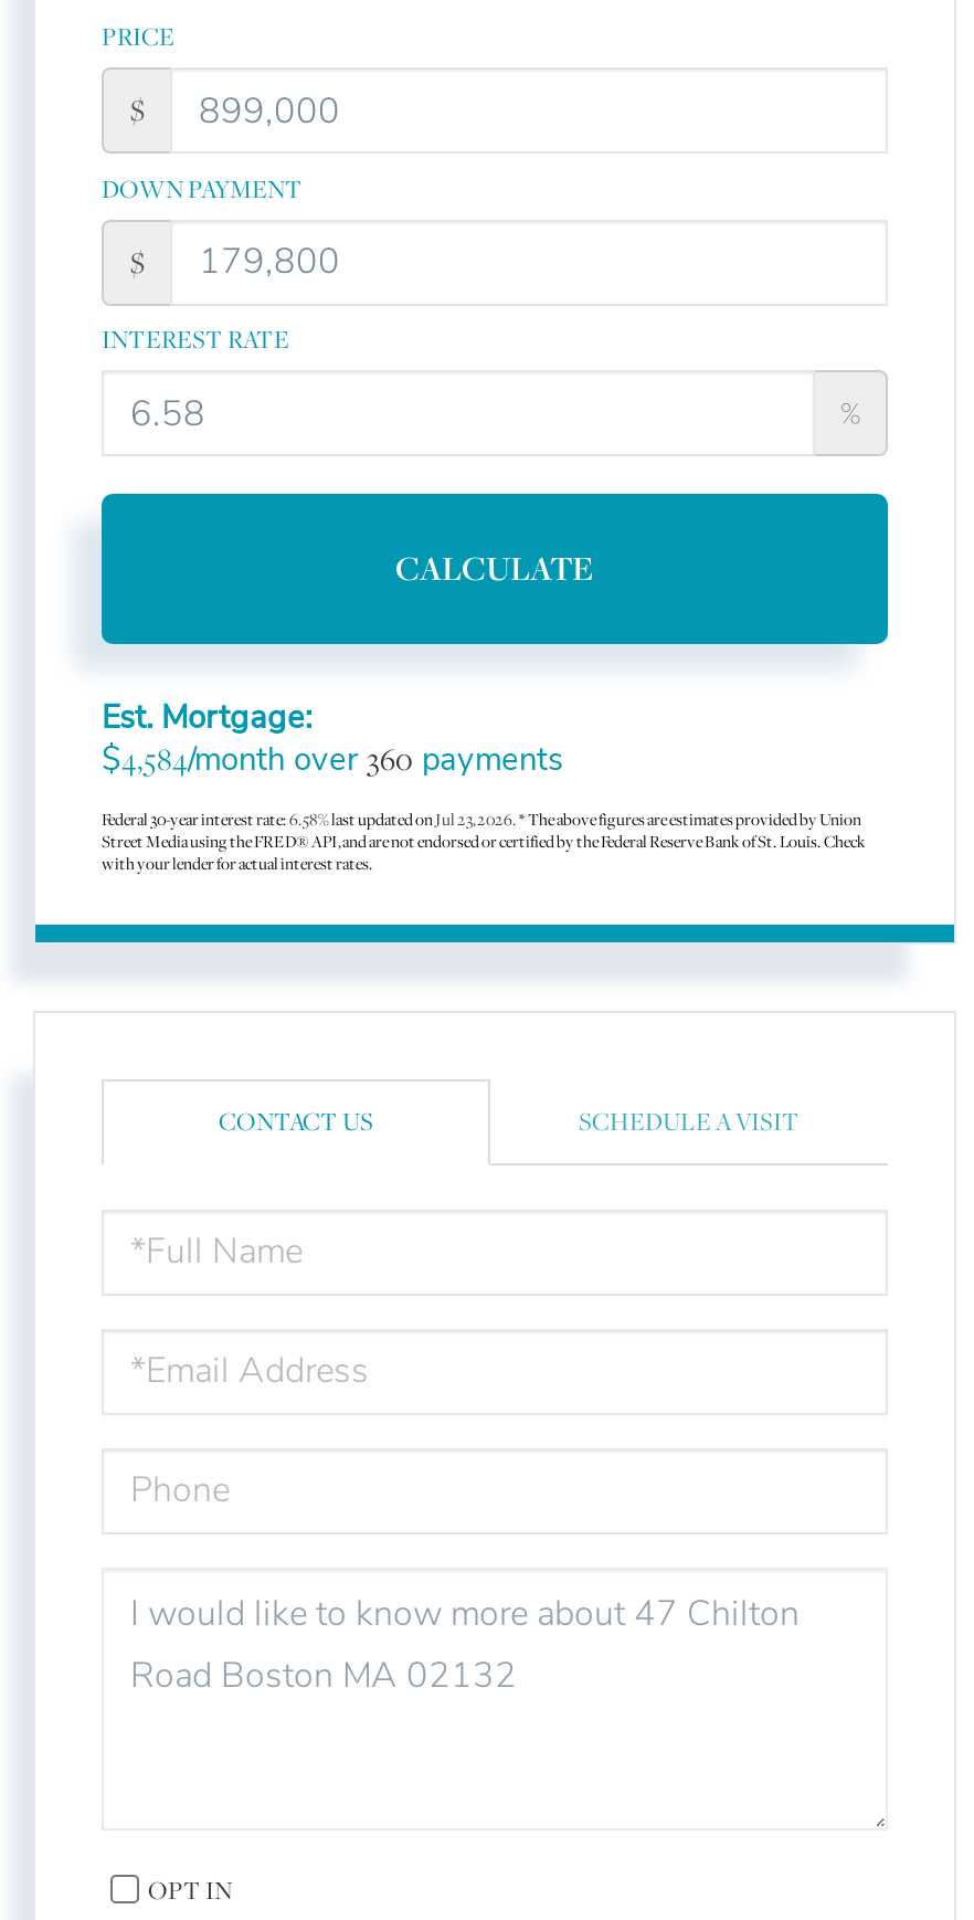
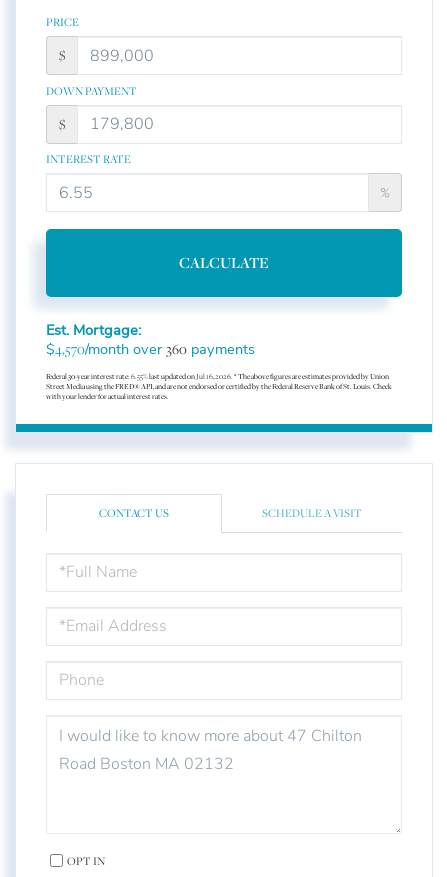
[102,736,563,780] $4,584/month over 360 payments -> [46,339,255,359] $4,570/month over 360 payments
[102,807,861,831] Federal 30-year interest rate: 6.58% last updated on Jul 23, 2026. * The above figures are estimates provided by Union -> [46,371,389,382] Federal 30-year interest rate: 6.55% last updated on Jul 16, 2026. * The above figures are estimates provided by Union

